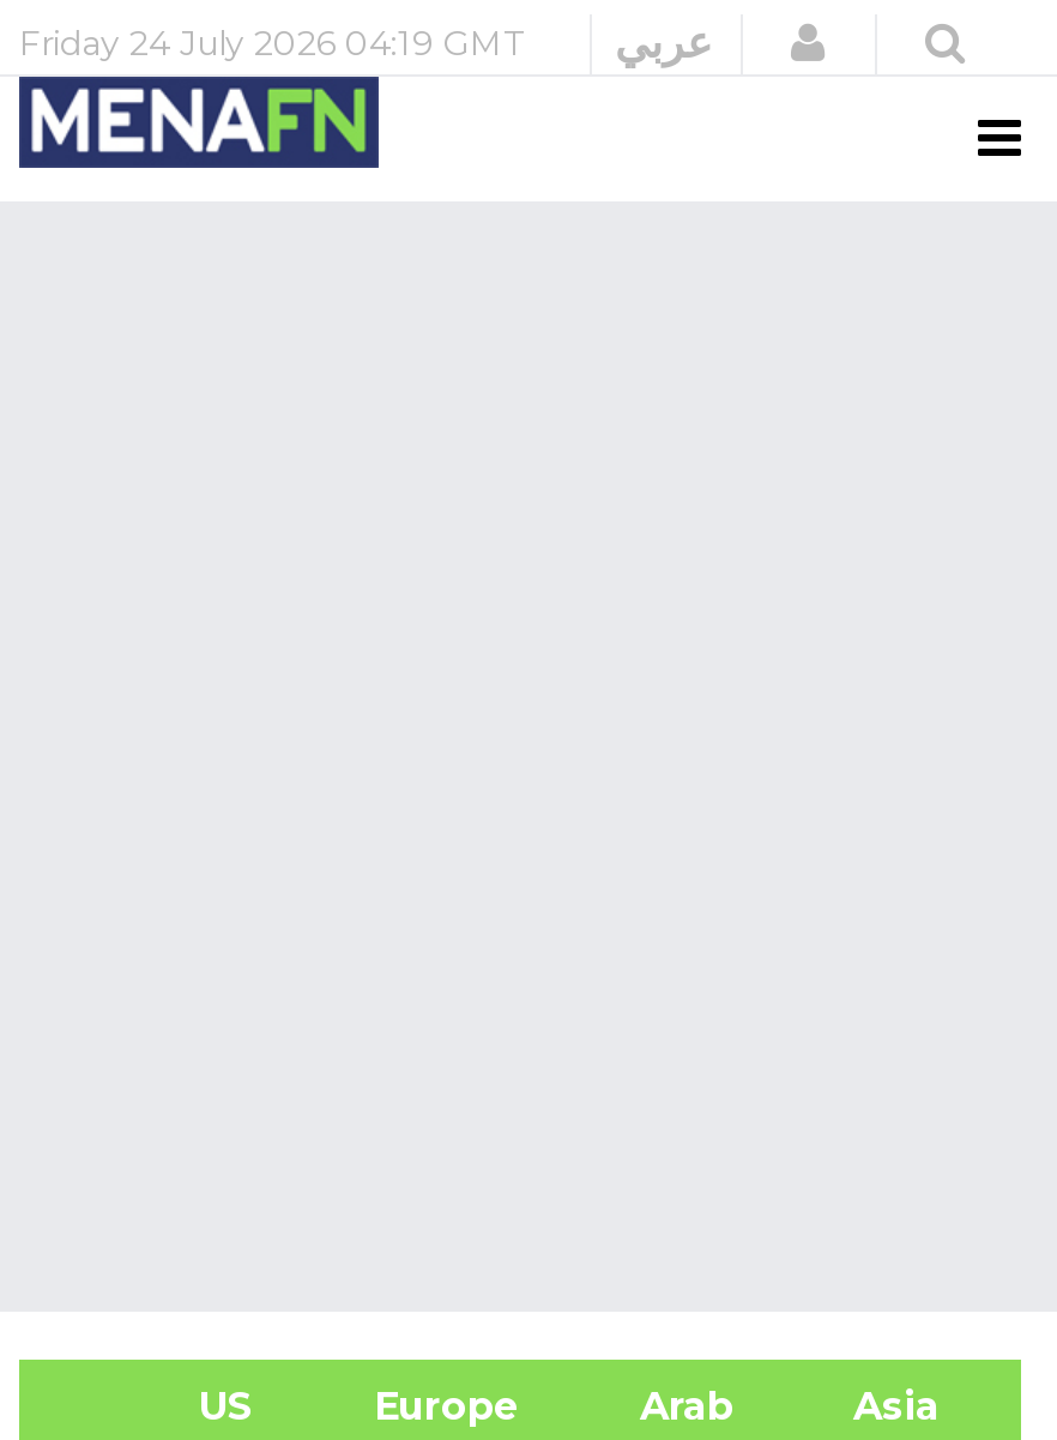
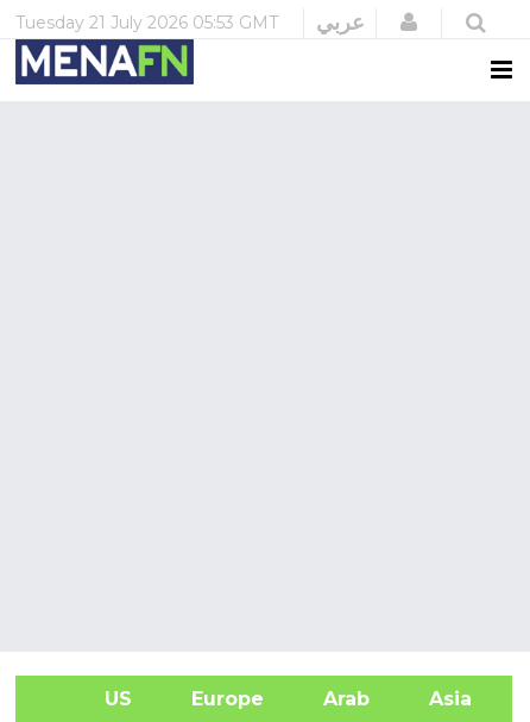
[19,22,523,65] Friday 24 July 2026 04:19 GMT -> [15,12,278,33] Tuesday 21 July 2026 05:53 GMT

